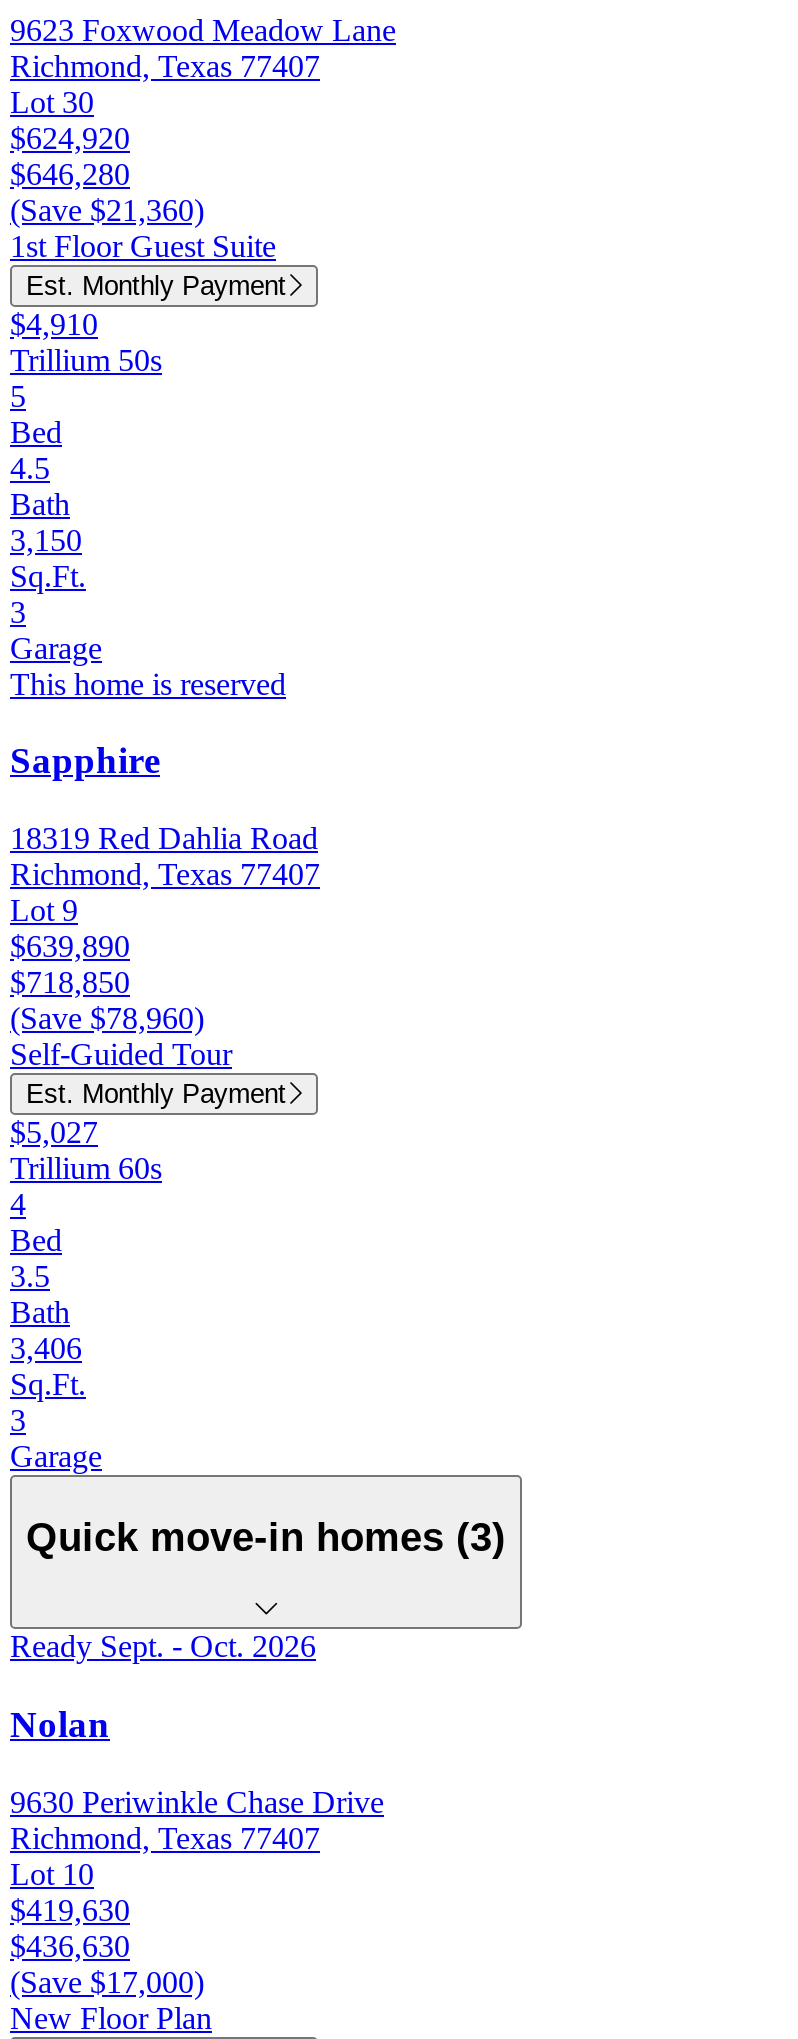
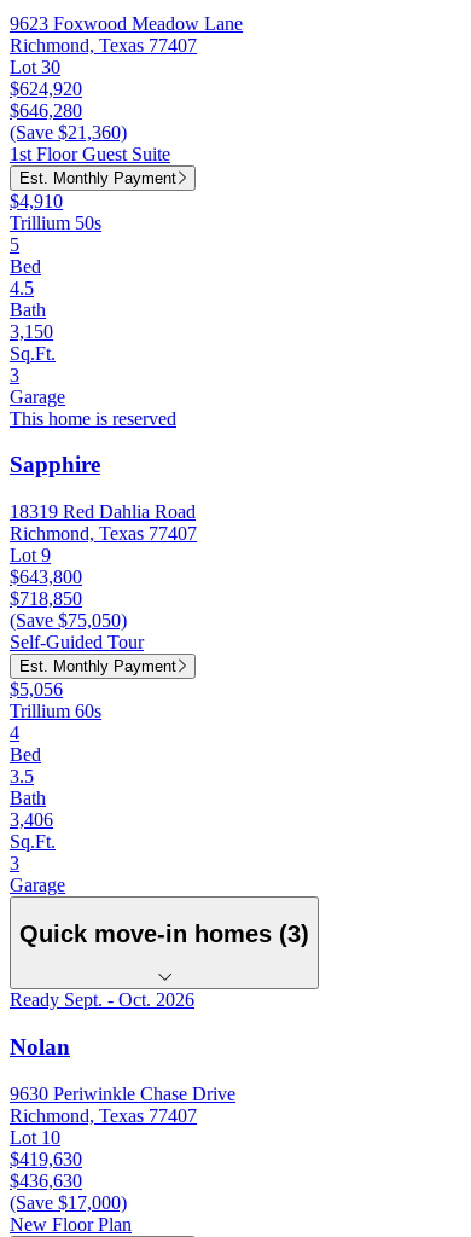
[10,929,130,963] $639,890 -> [10,567,82,587] $643,800
[10,1001,204,1035] (Save $78,960) -> [10,610,127,631] (Save $75,050)
[10,1115,98,1149] $5,027 -> [10,679,63,700] $5,056

